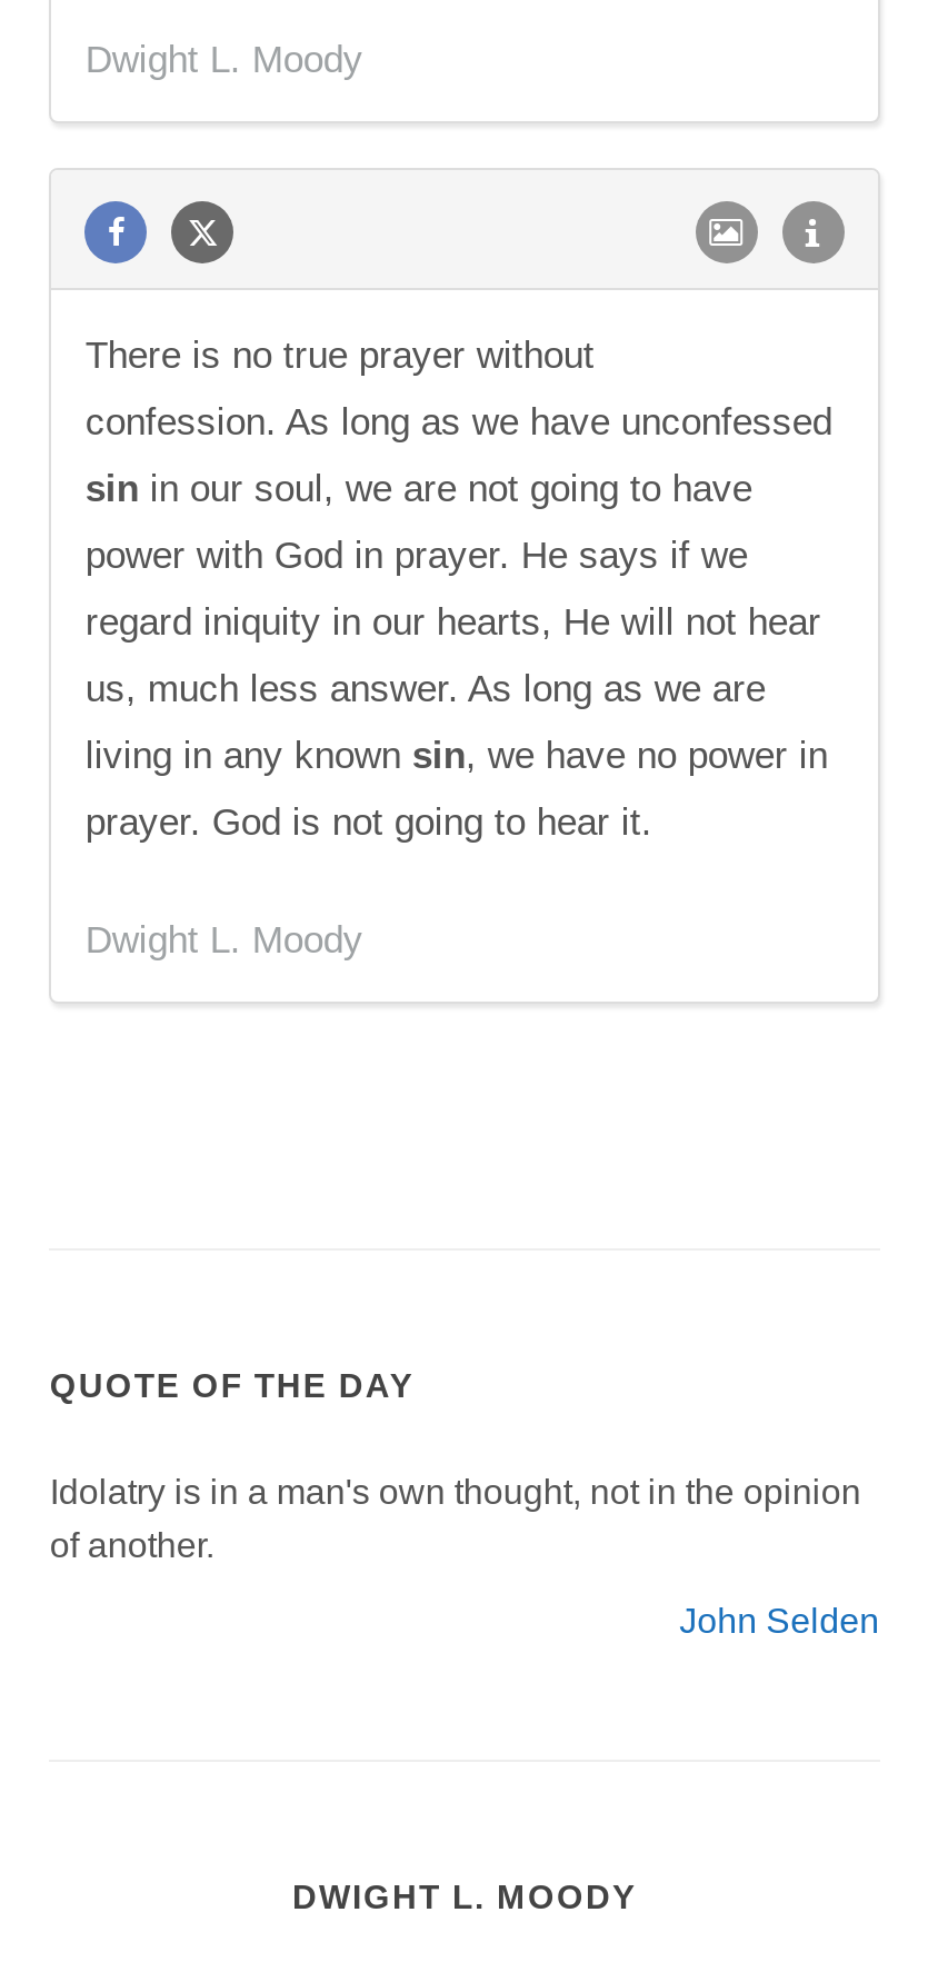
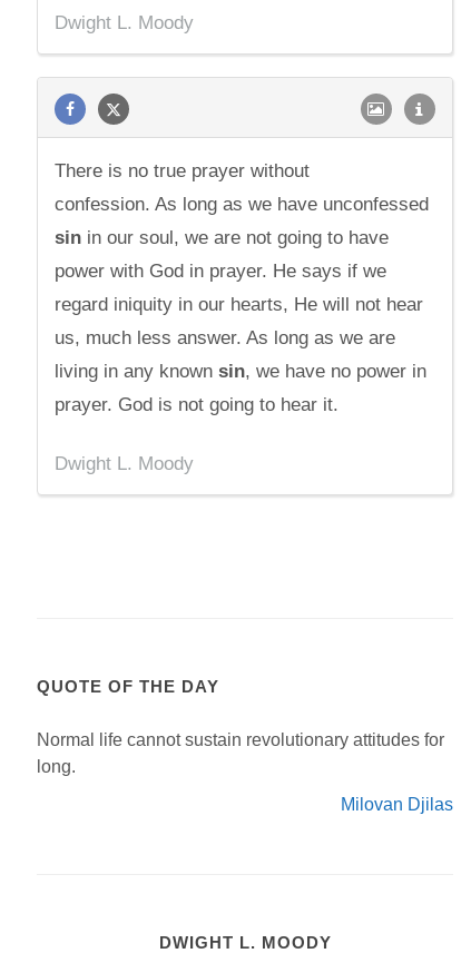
[50,1473,861,1564] Idolatry is in a man's own thought, not in the opinion | of another. -> [37,730,445,776] Normal life cannot sustain revolutionary attitudes for | long.
[679,1602,879,1640] John Selden -> [340,795,453,814] Milovan Djilas

